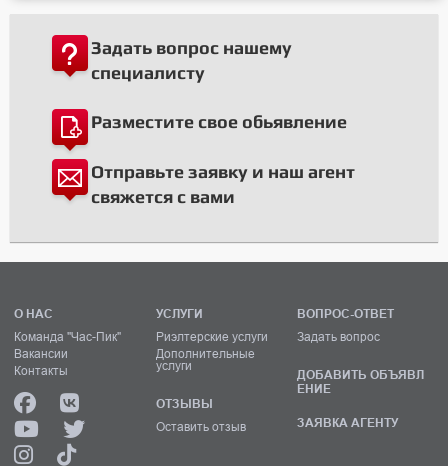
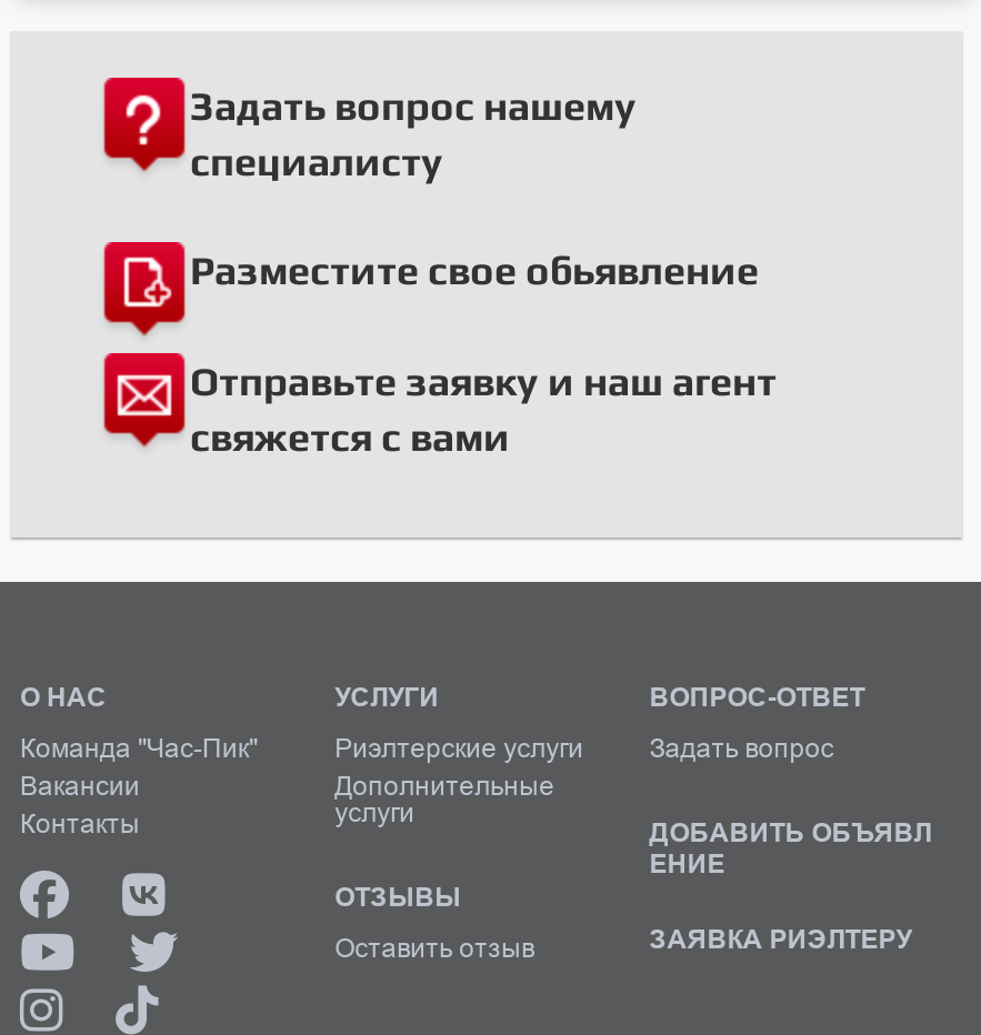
[297,415,398,430] ЗАЯВКА АГЕНТУ -> [649,922,911,955] ЗАЯВКА РИЭЛТЕРУ

